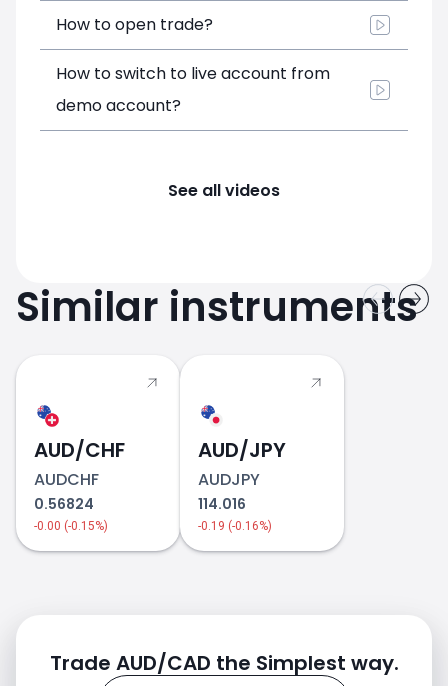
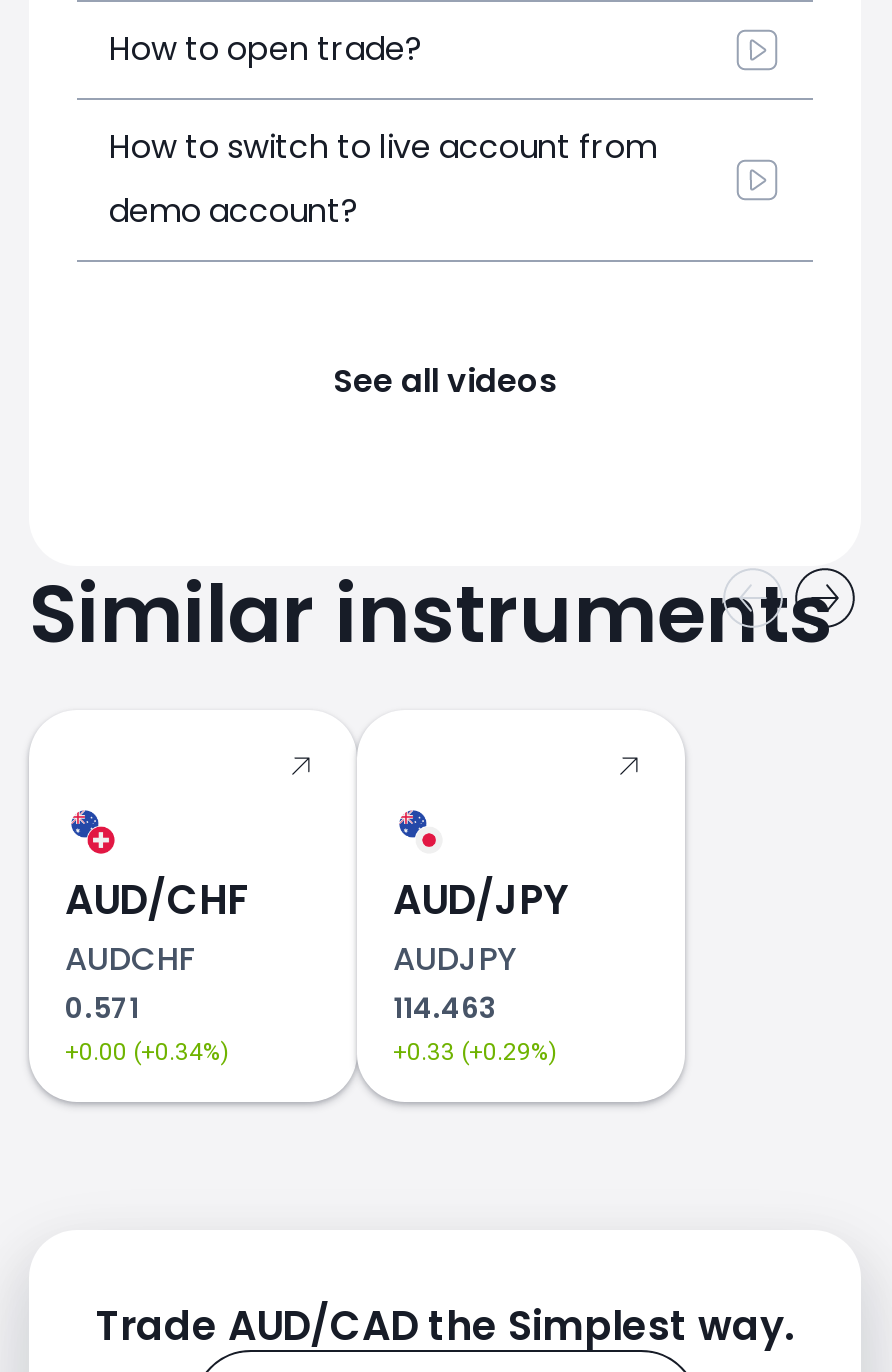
[34,494,97,514] 0.56824 -> [65,988,145,1028] 0.571
[198,494,249,514] 114.016 -> [393,988,503,1028] 114.463
[34,519,114,533] -0.00 (-0.15%) -> [65,1038,241,1066] +0.00 (+0.34%)
[198,519,278,533] -0.19 (-0.16%) -> [393,1038,569,1066] +0.33 (+0.29%)

